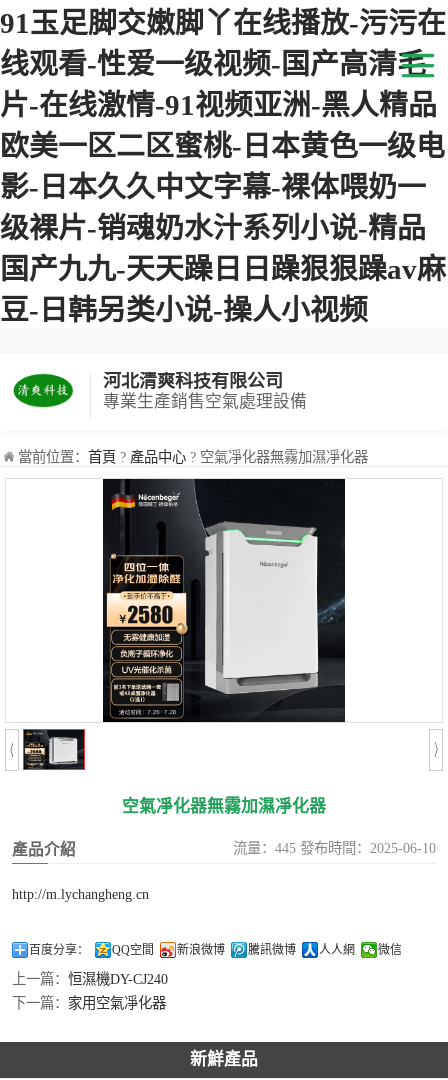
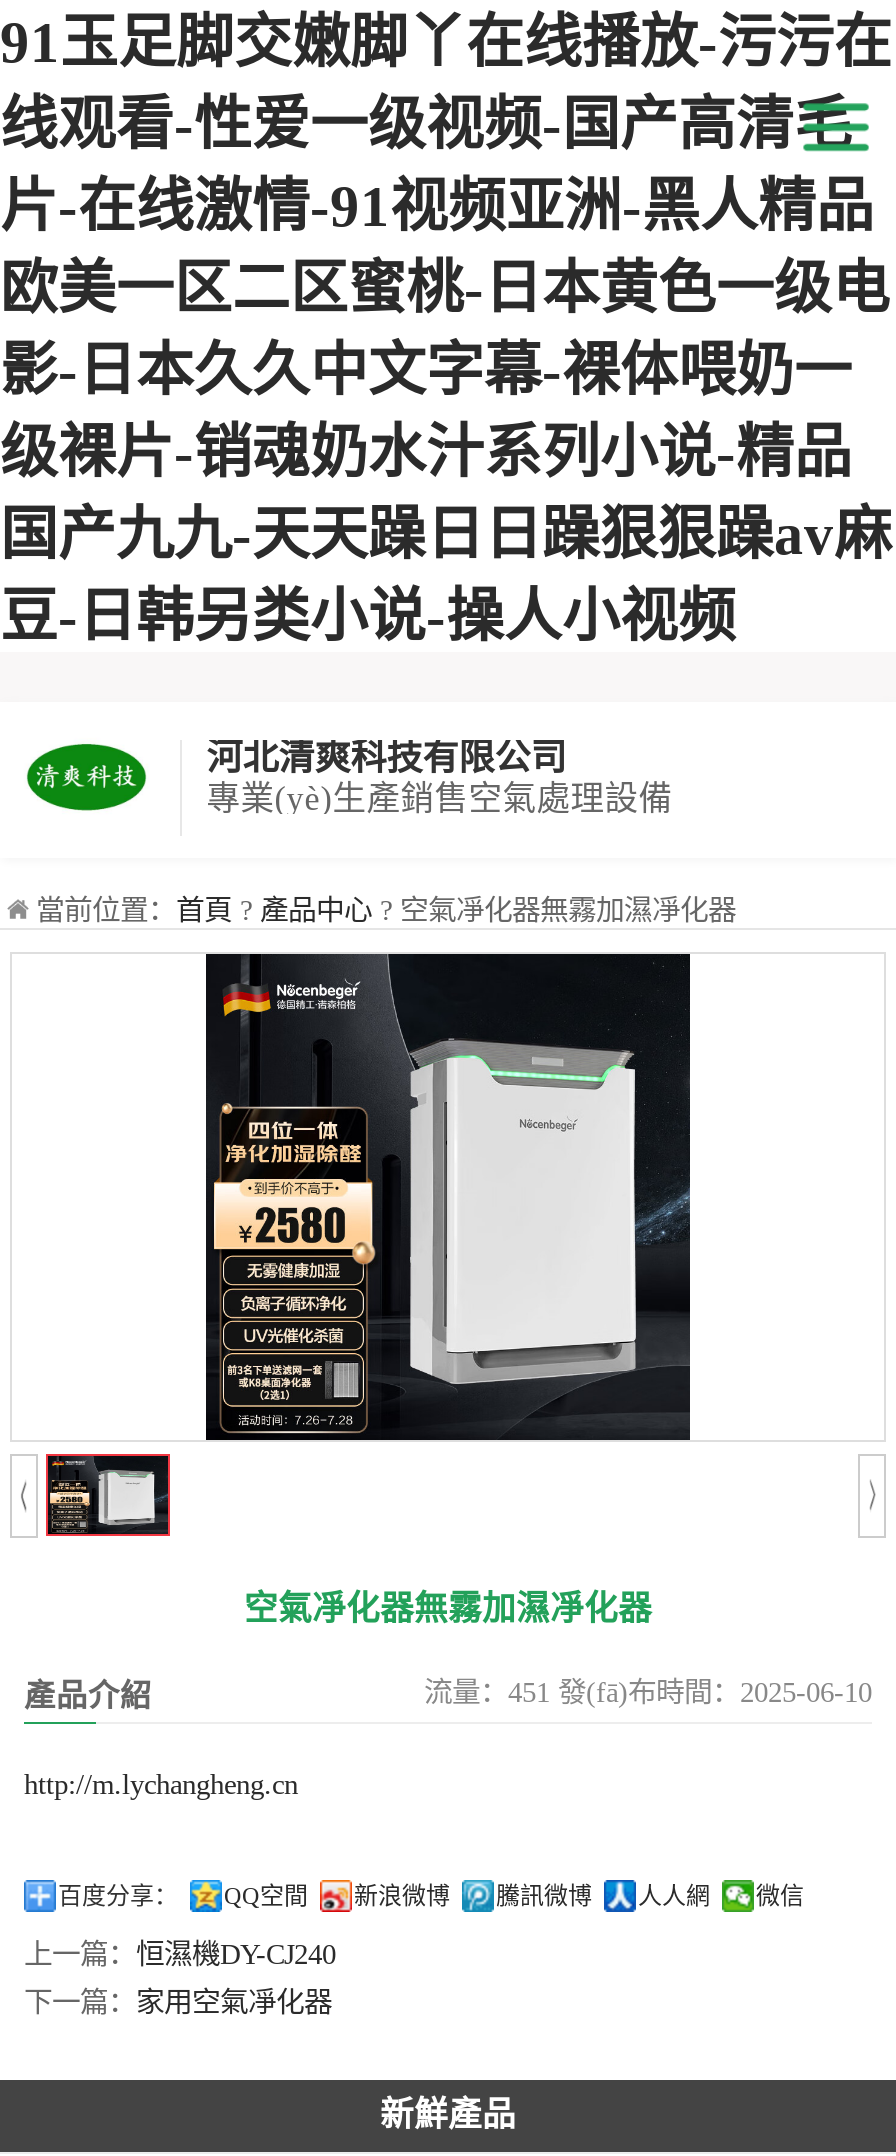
[103,392,307,411] 專業生產銷售空氣處理設備 -> [206,780,672,818] 專業(yè)生產銷售空氣處理設備
[233,840,436,856] 流量：445 發布時間：2025-06-10 -> [424,1676,872,1708] 流量：451 發(fā)布時間：2025-06-10

